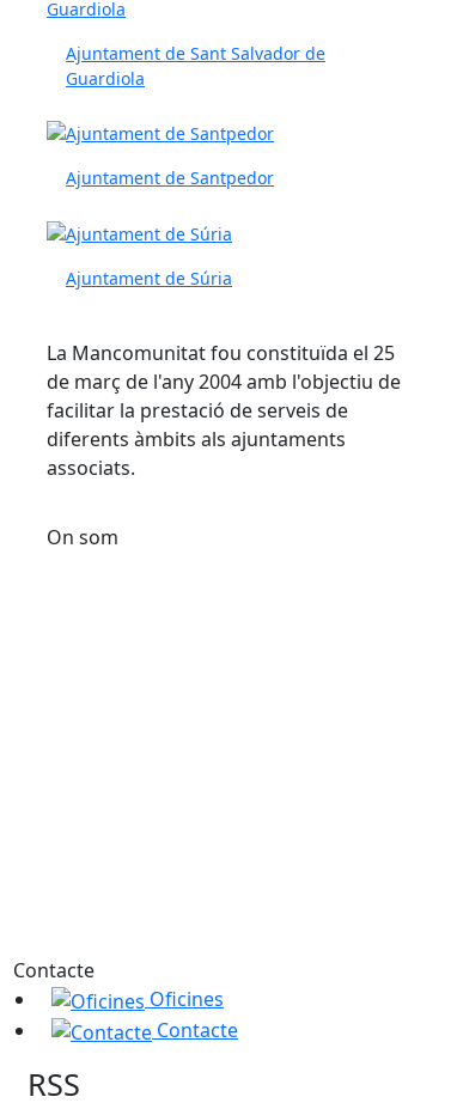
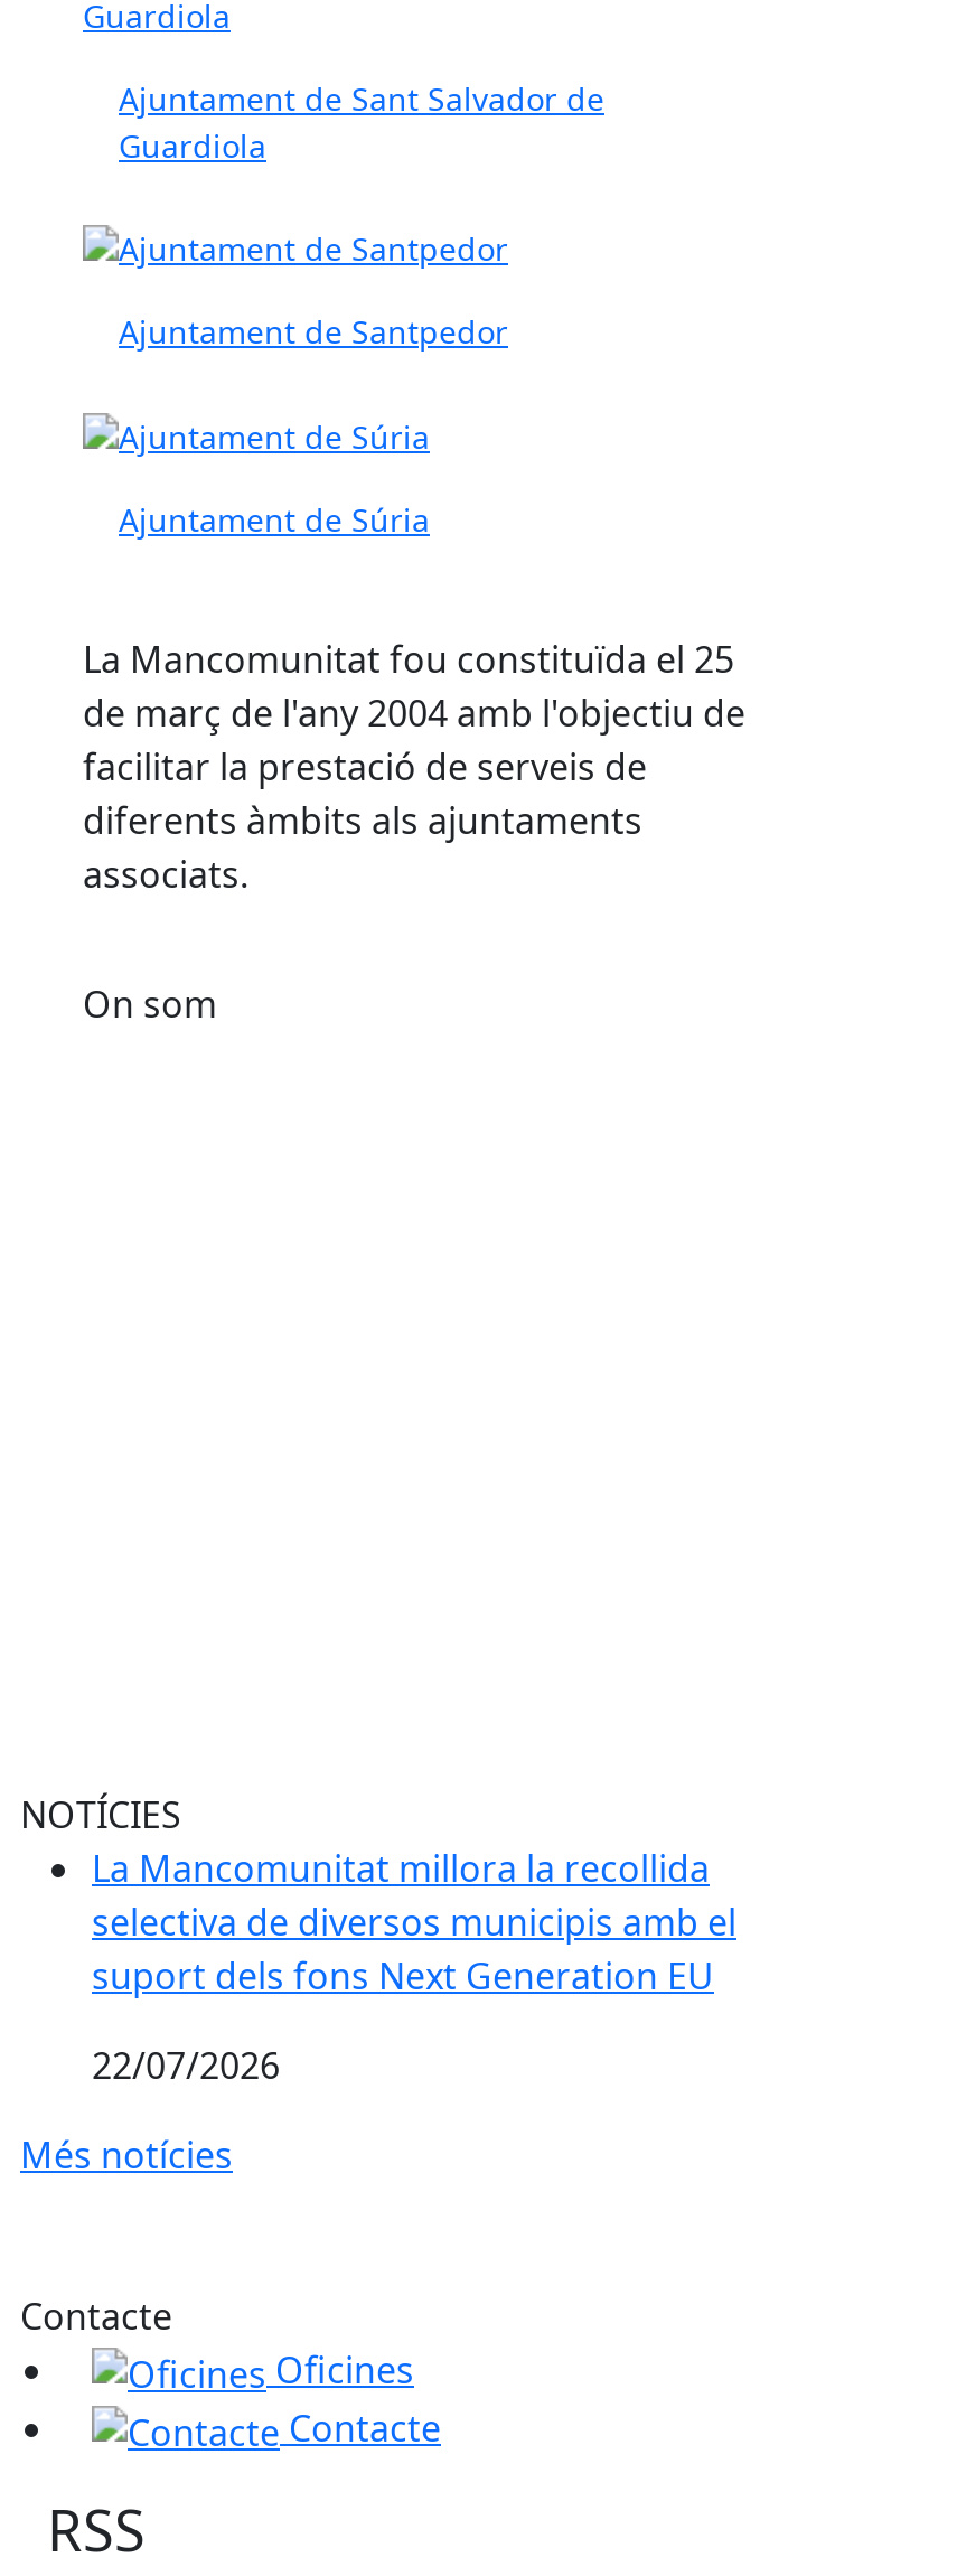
none -> [20,1790,736,2180] NOTÍCIES | La Mancomunitat millora la recollida | selectiva de diversos municipis amb el | suport dels fons Next Generation EU | 22/07/2026 | Més notícies

